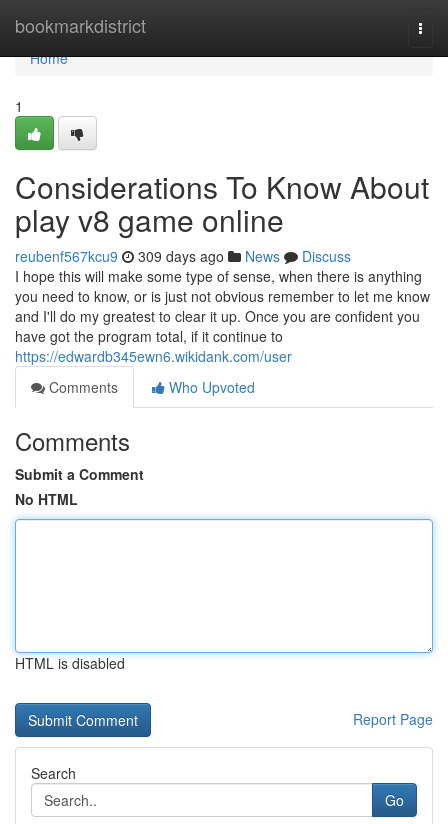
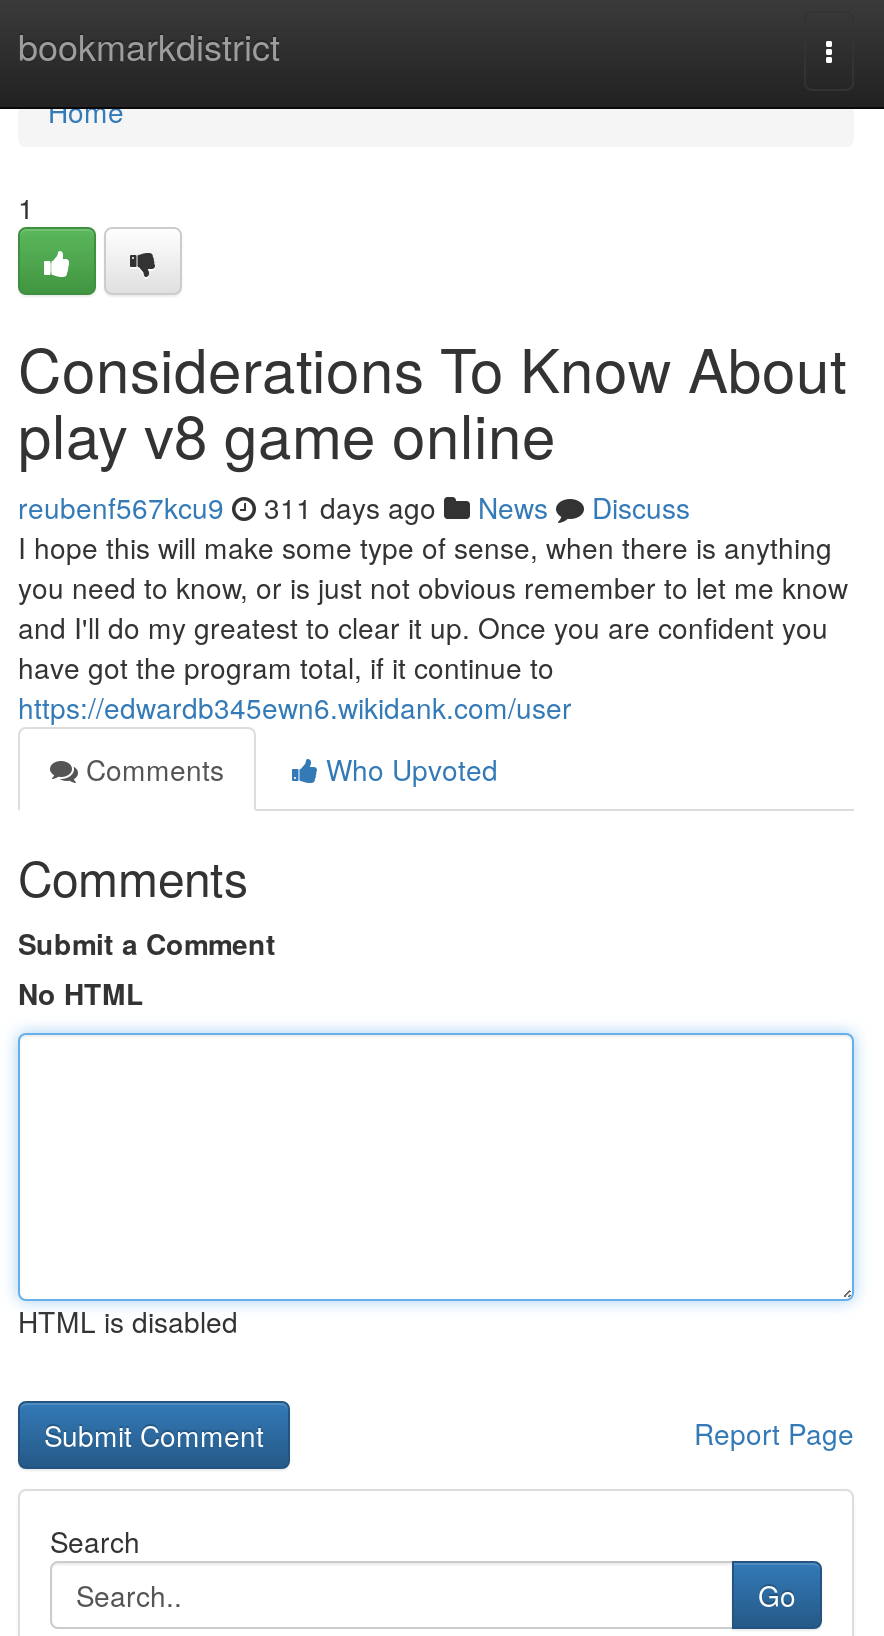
[15,246,351,266] reubenf567kcu9 309 days ago News Discuss -> [18,487,690,527] reubenf567kcu9 311 days ago News Discuss

